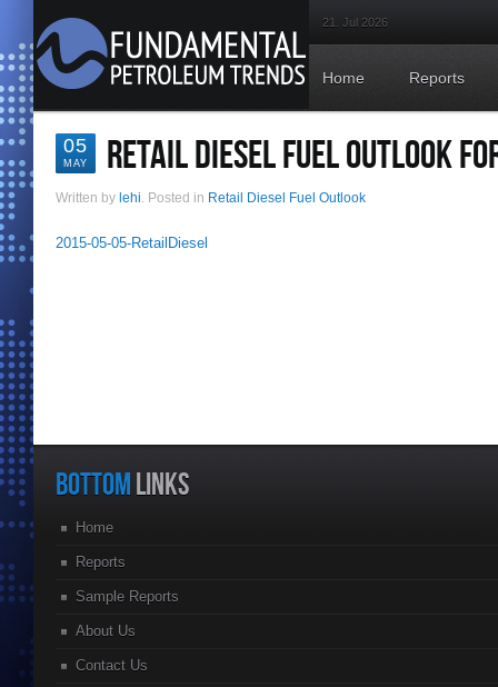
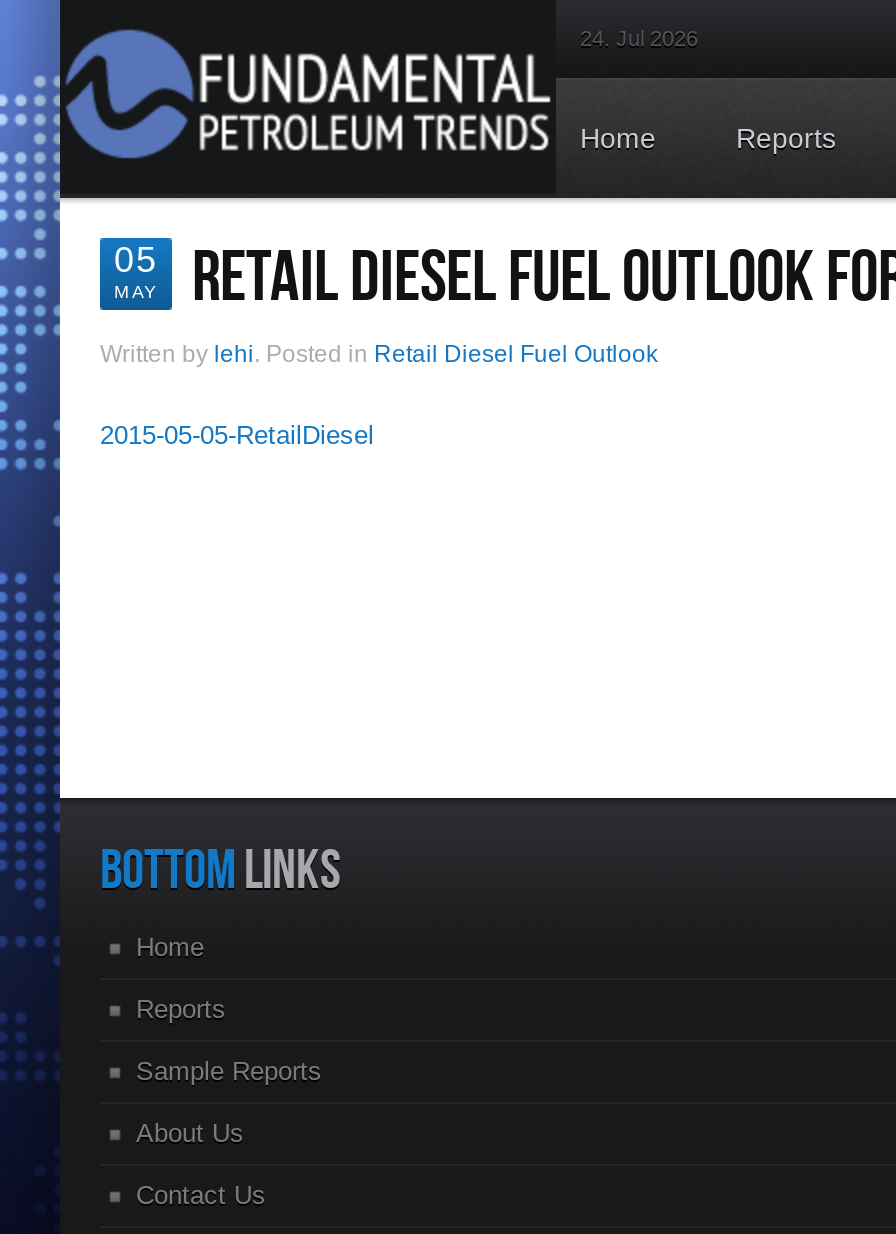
[322,16,388,29] 21. Jul 2026 -> [580,26,698,50] 24. Jul 2026

